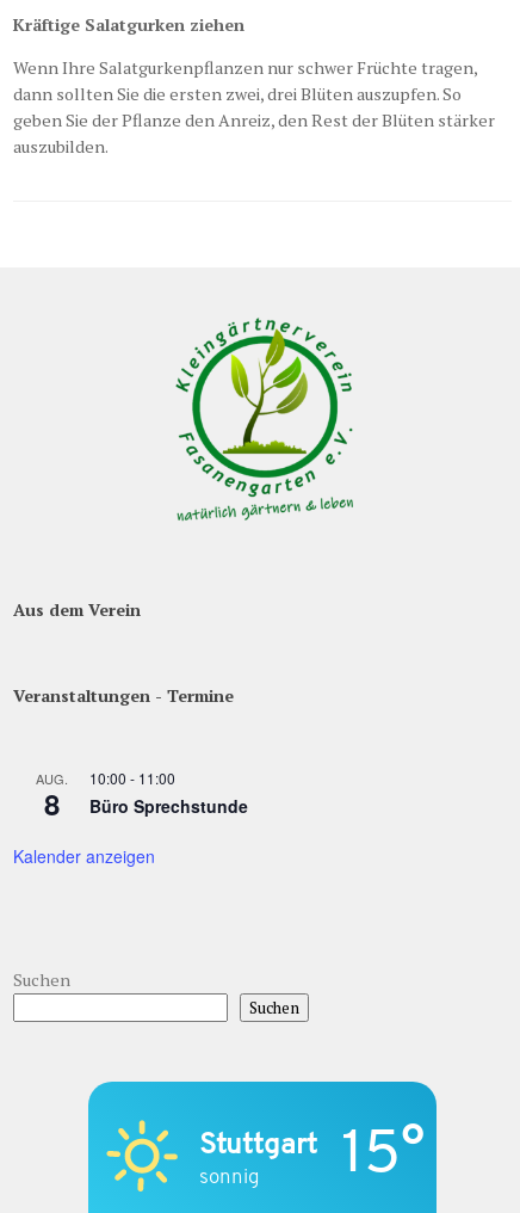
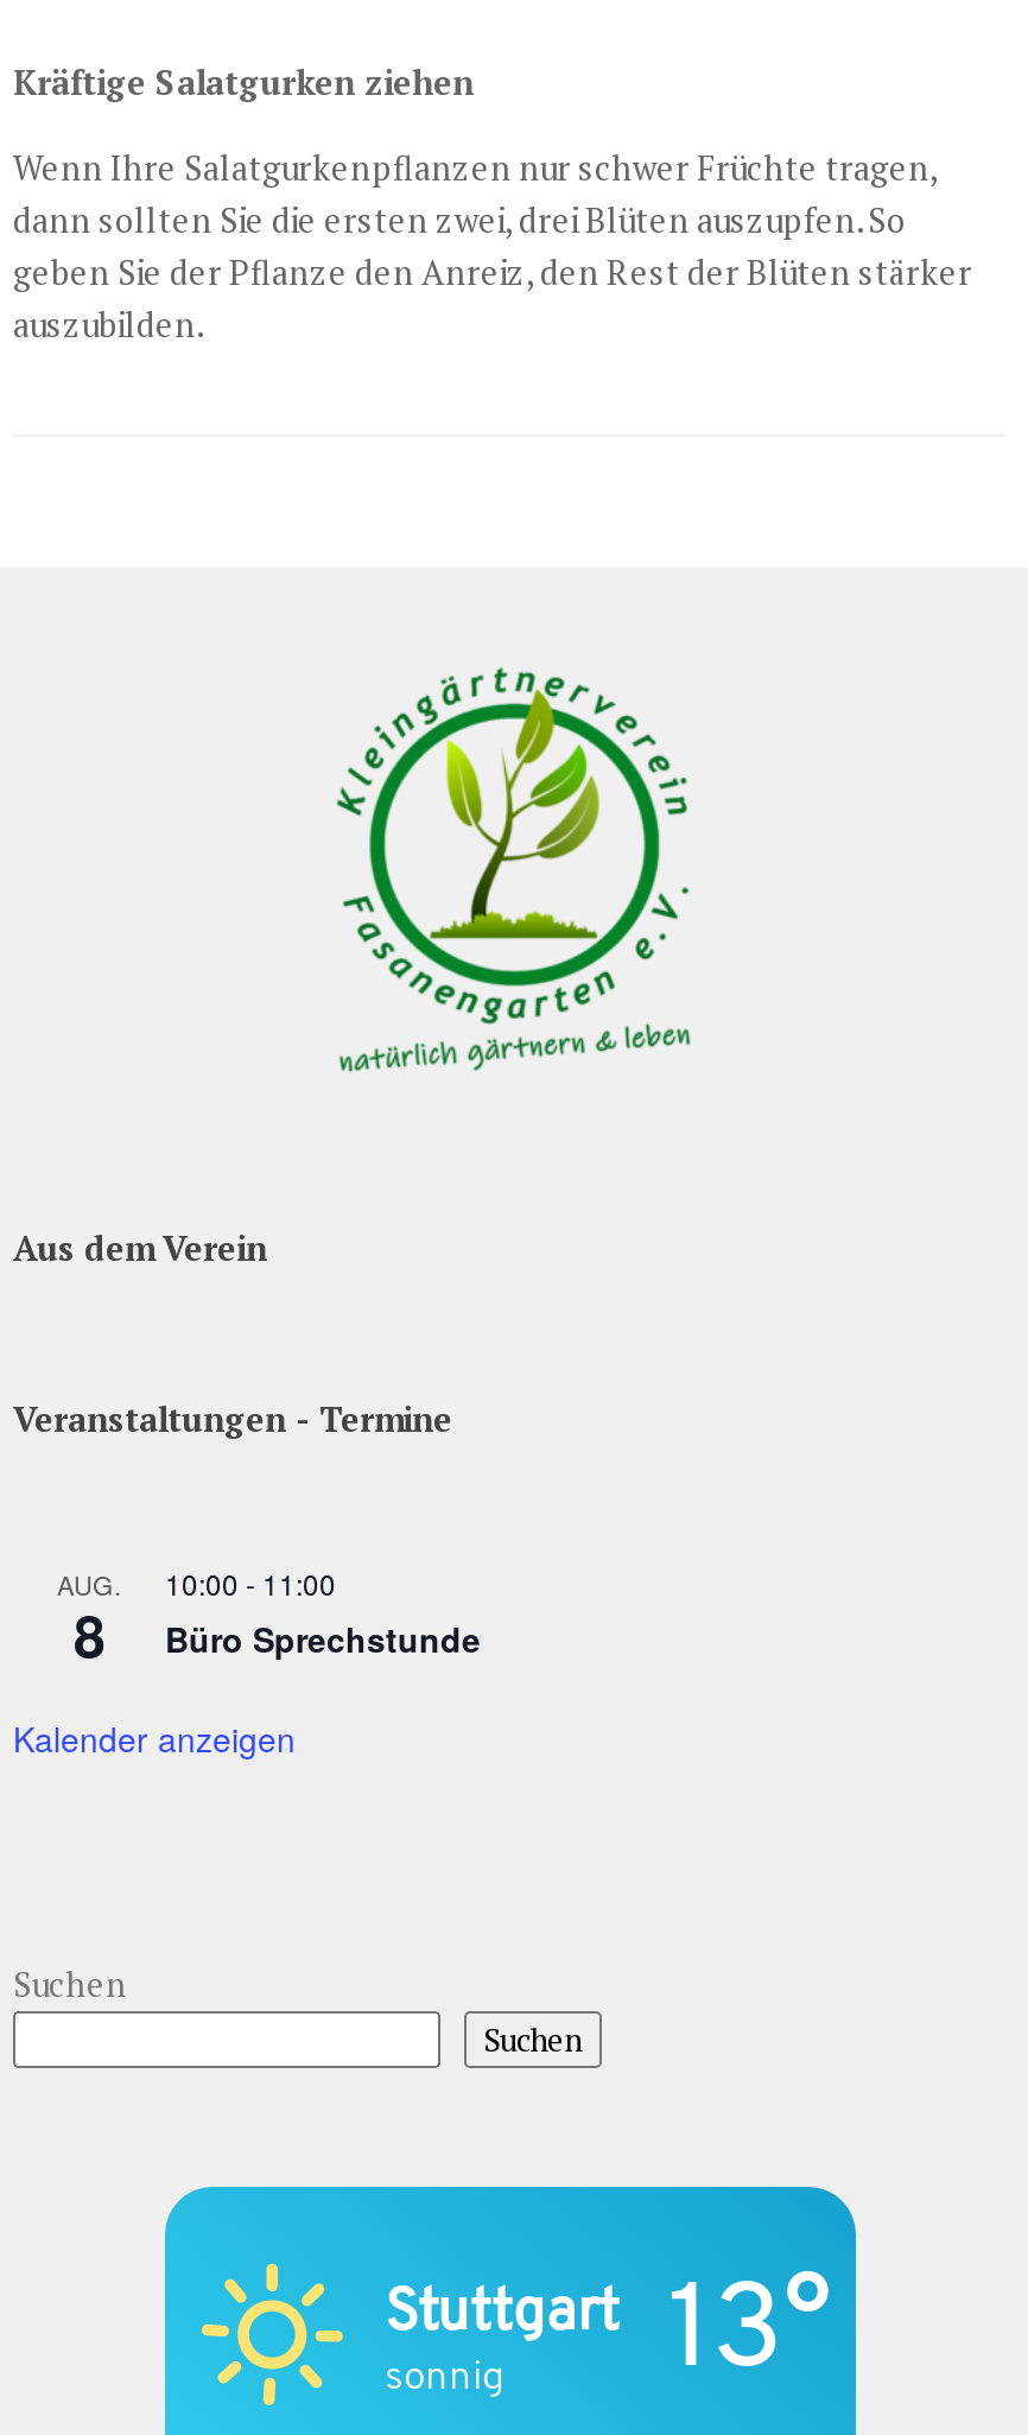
[199,1112,425,1188] Stuttgart 15° -> [385,2248,831,2397] Stuttgart 13°

